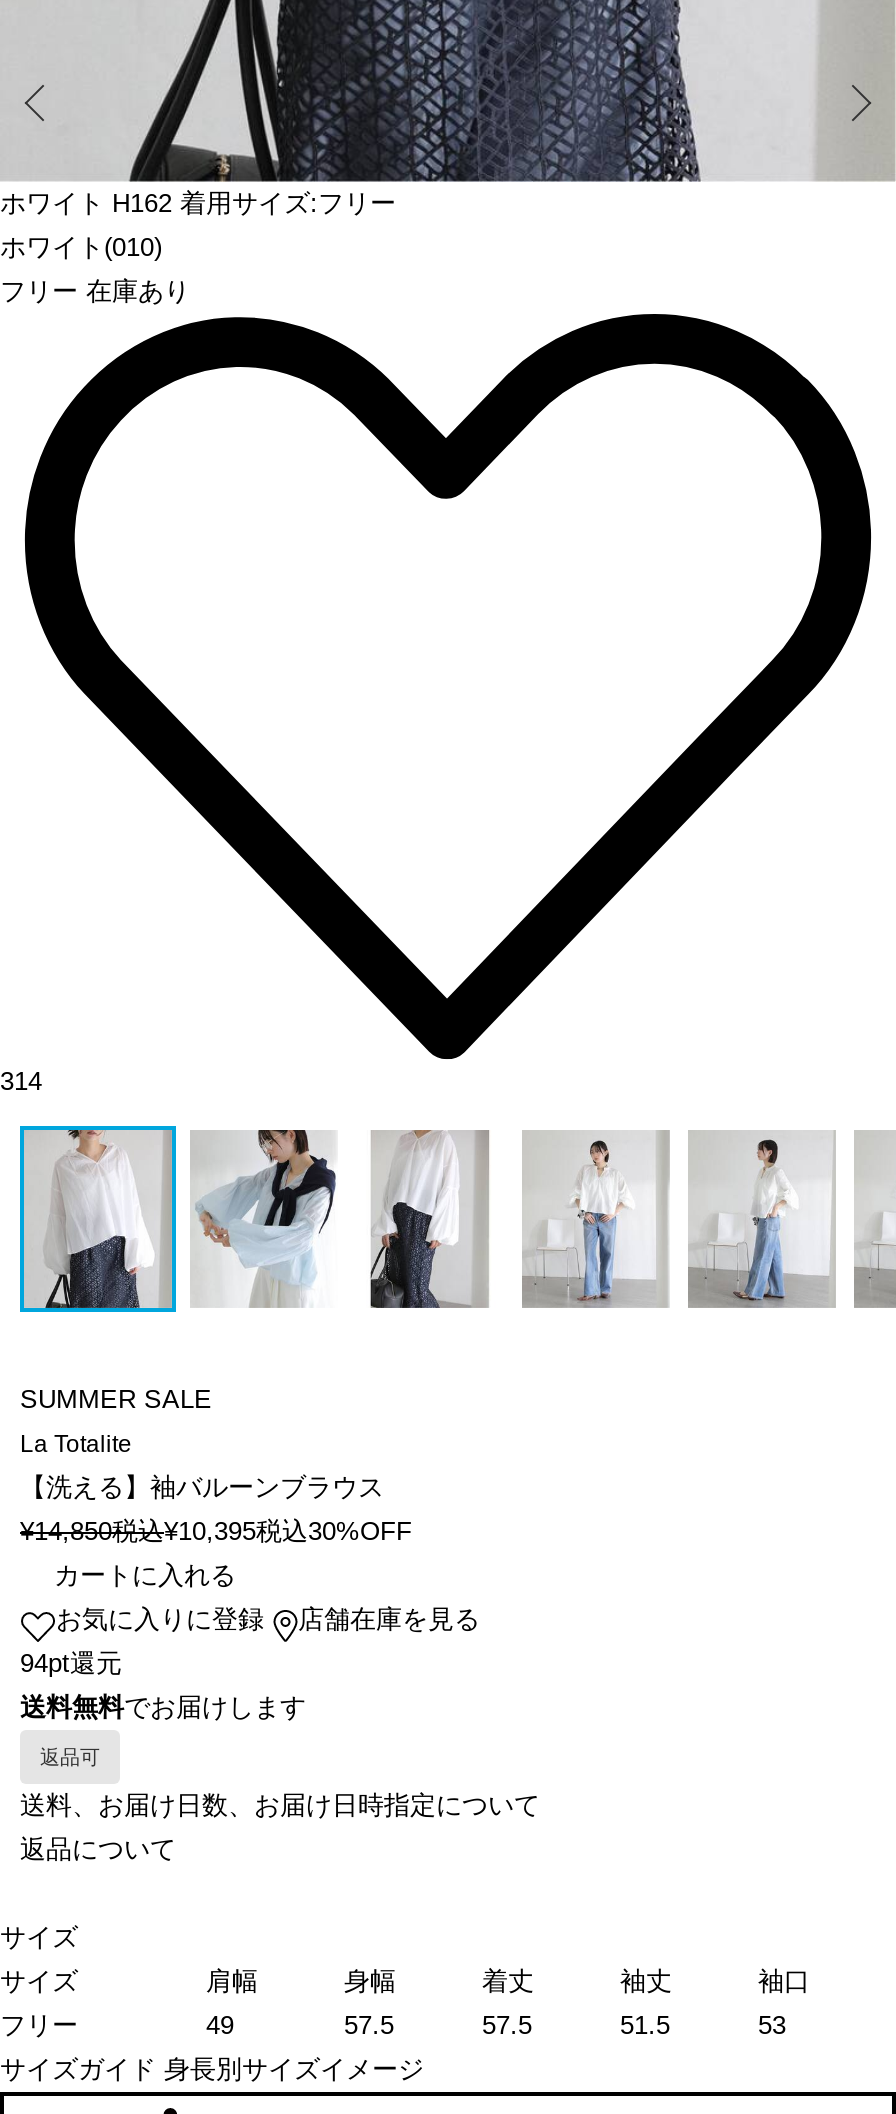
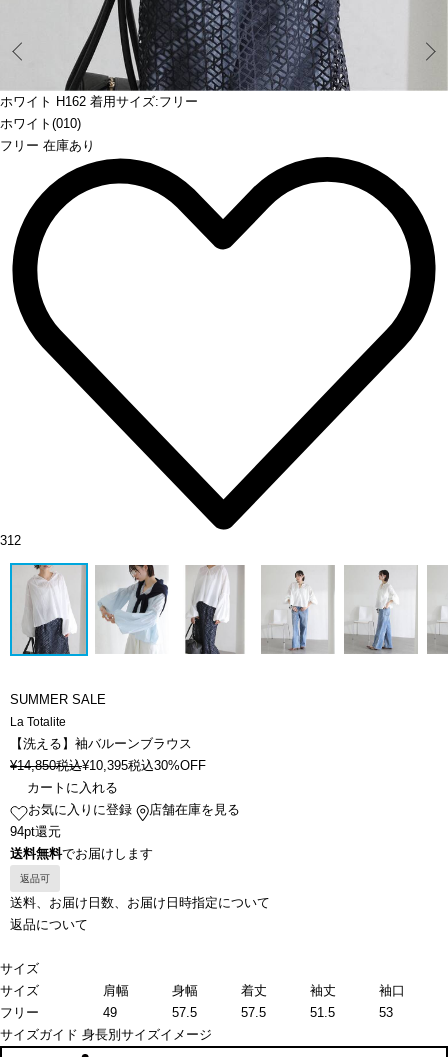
[0,1067,42,1097] 314 -> [0,533,21,548] 312

